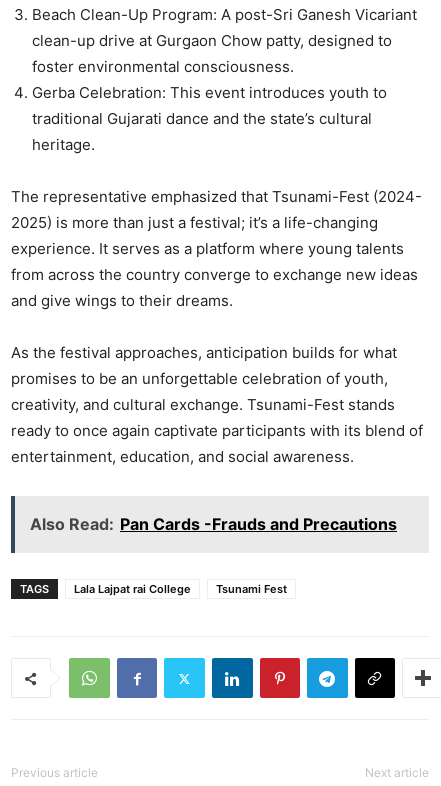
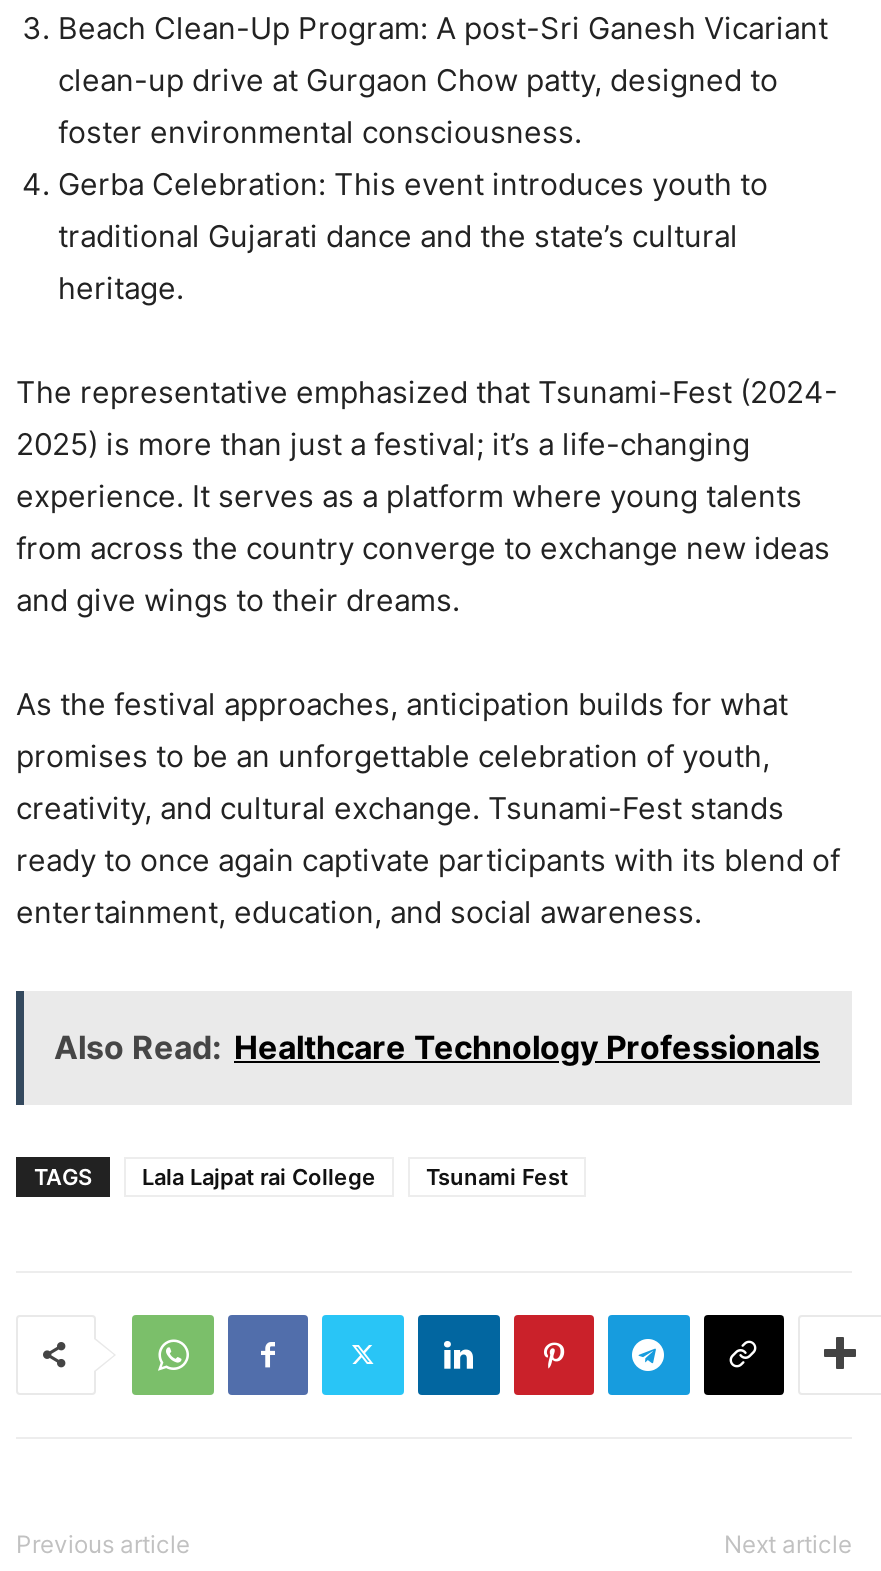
[30,514,397,534] Also Read: Pan Cards -Frauds and Precautions -> [54,1027,820,1067] Also Read: Healthcare Technology Professionals

